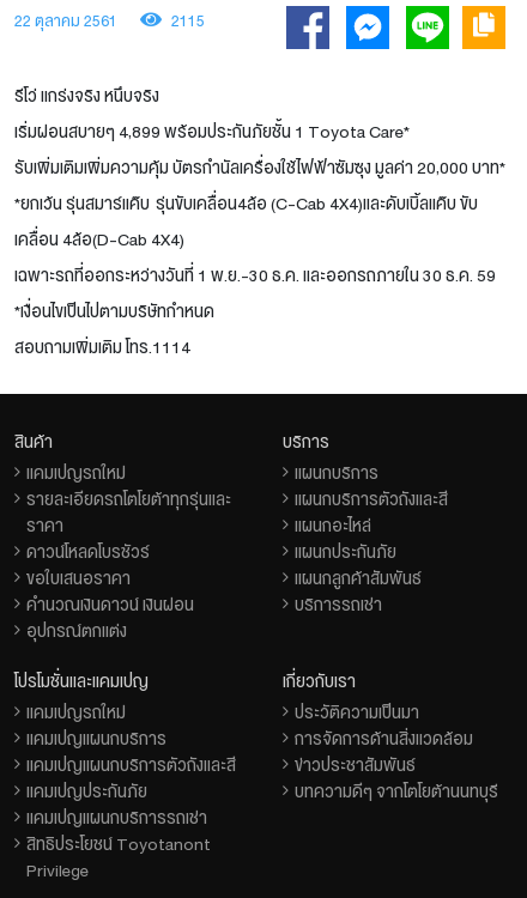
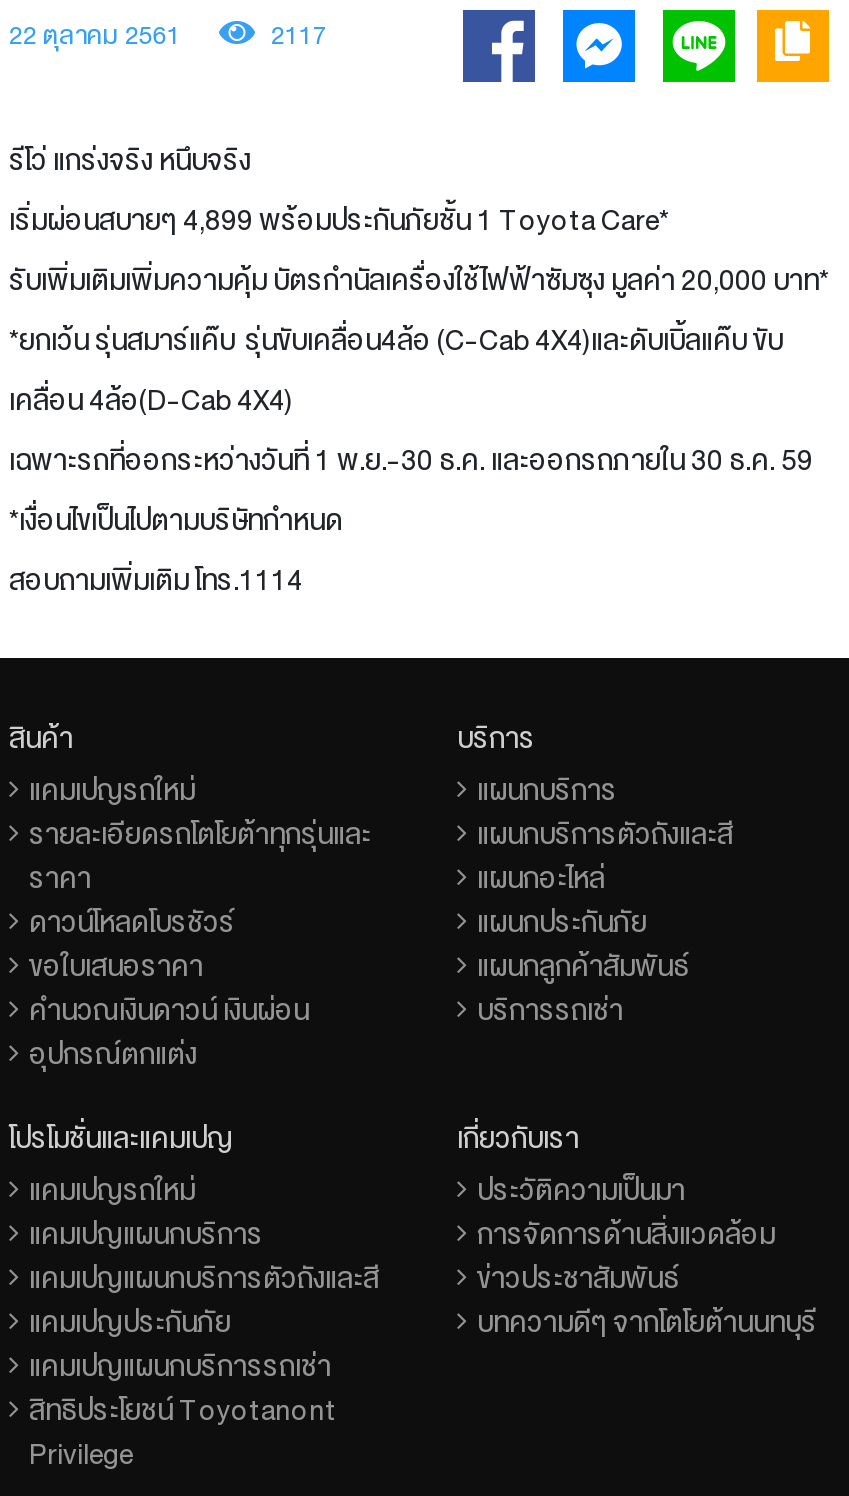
[14,9,205,35] 22 ตุลาคม 2561 2115 -> [9,15,327,59] 22 ตุลาคม 2561 2117

